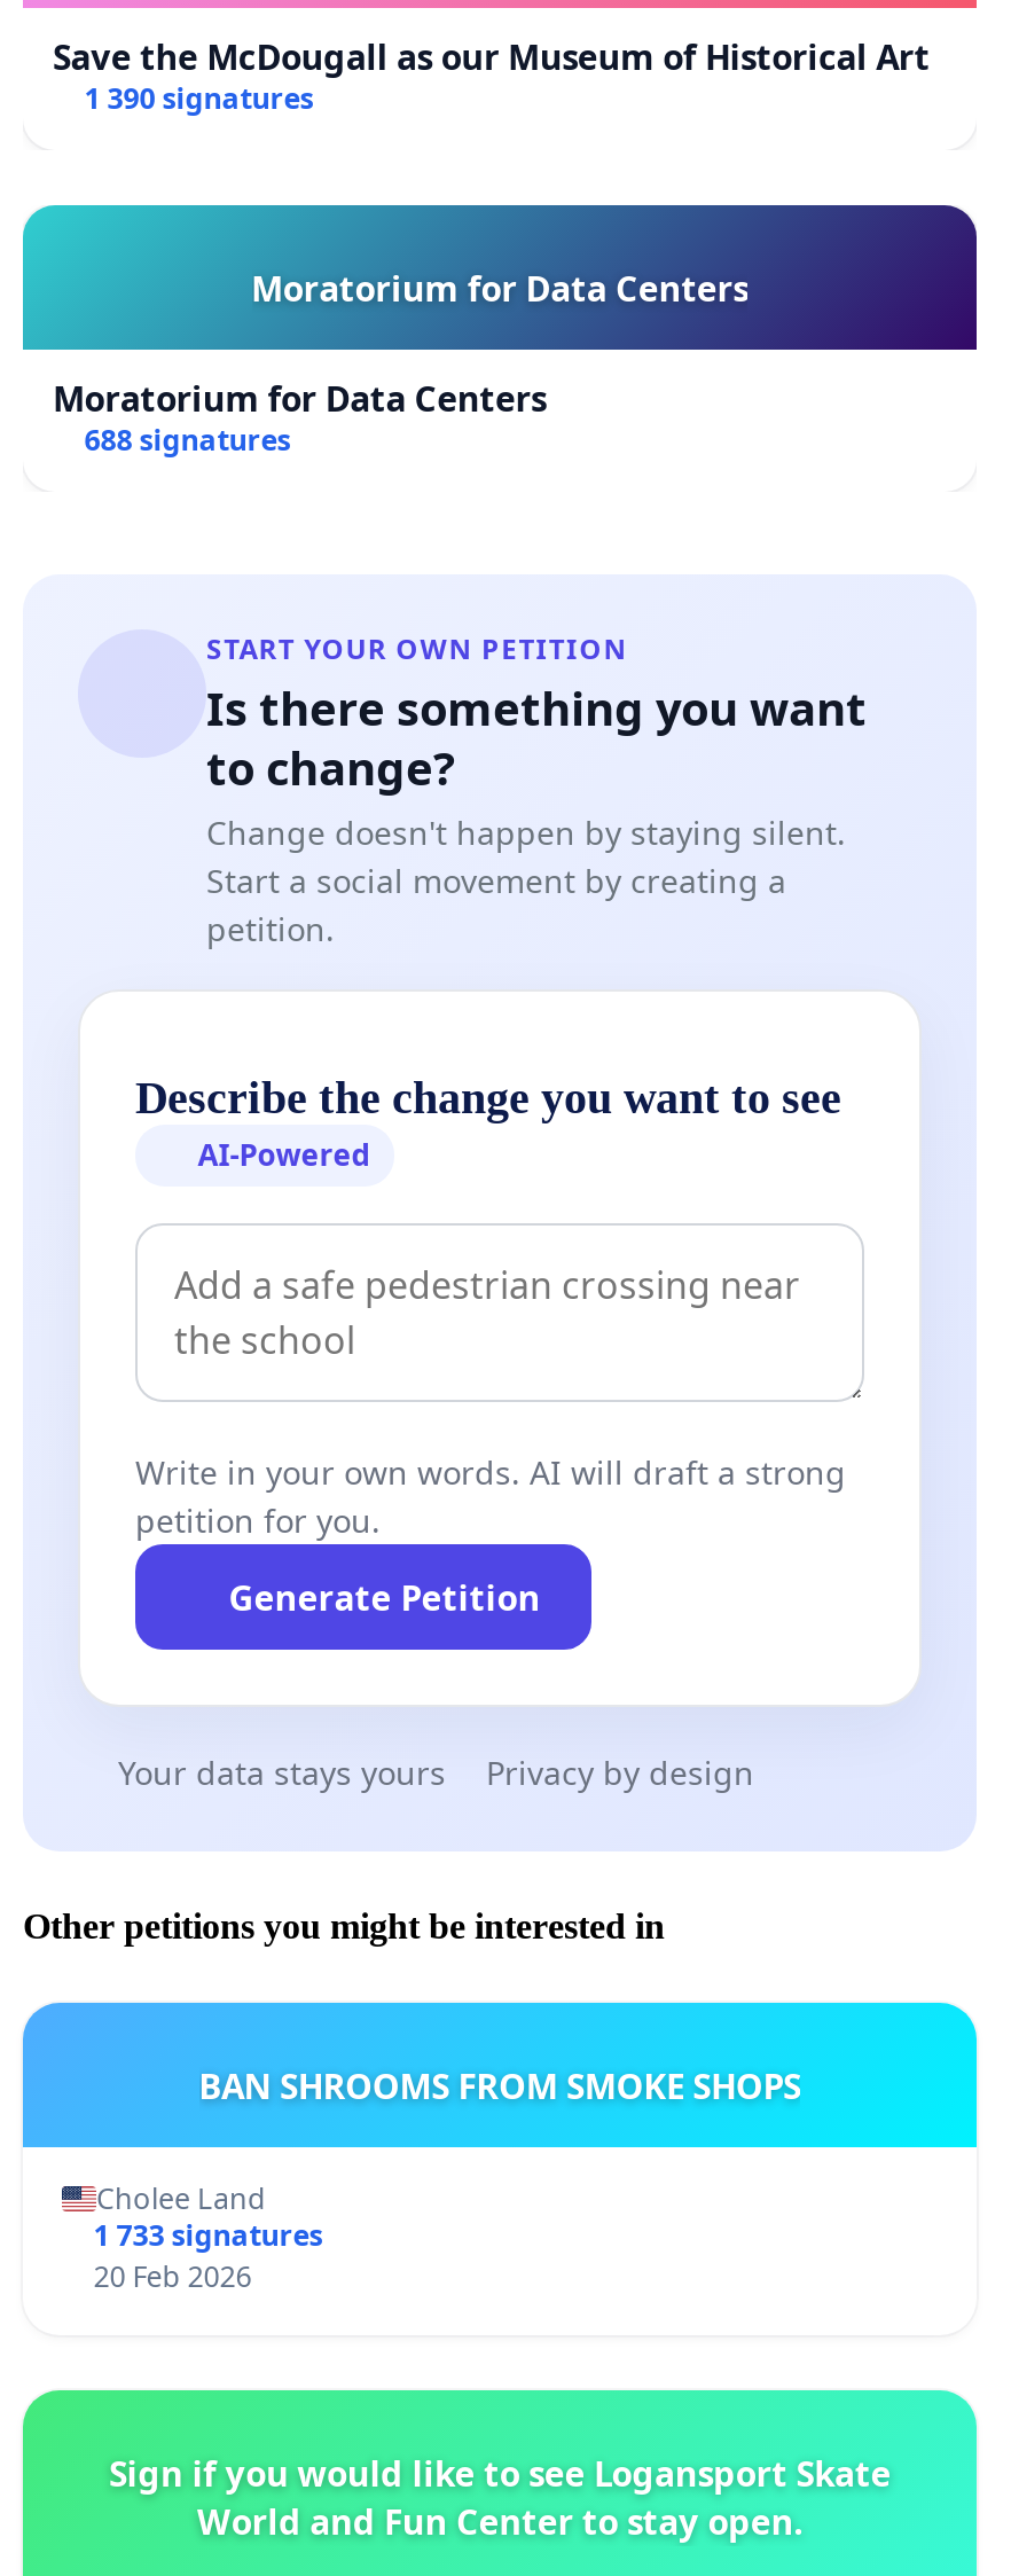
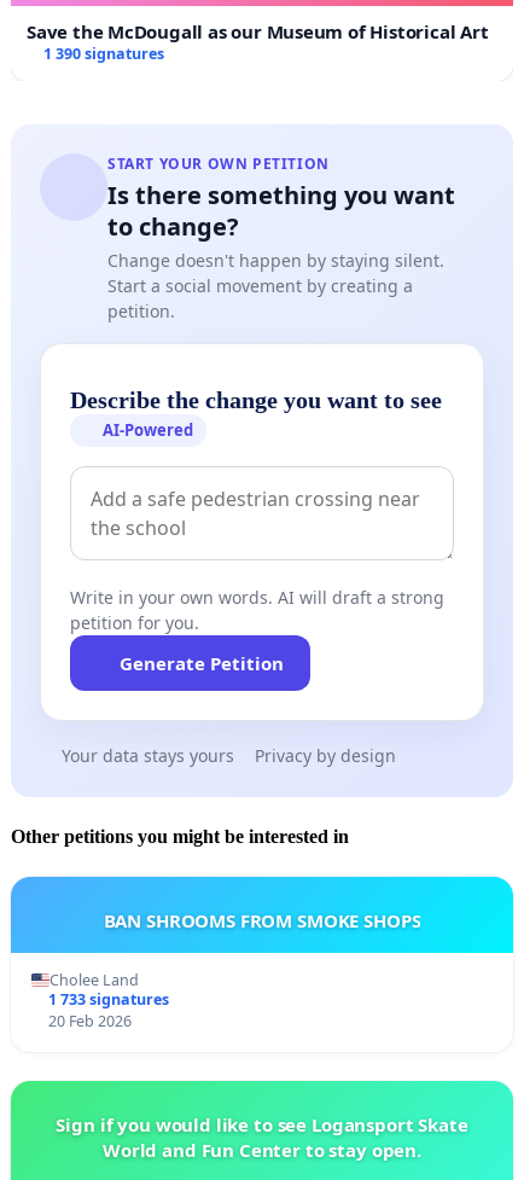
[53,266,749,460] Moratorium for Data Centers | Moratorium for Data Centers | 688 signatures -> none

